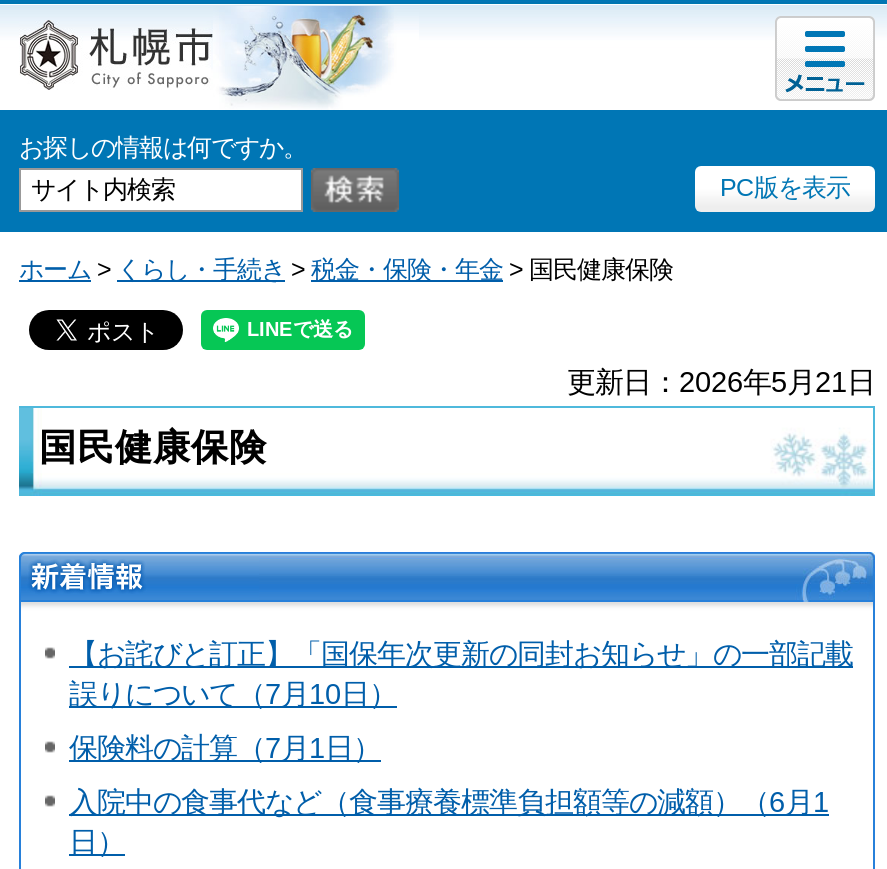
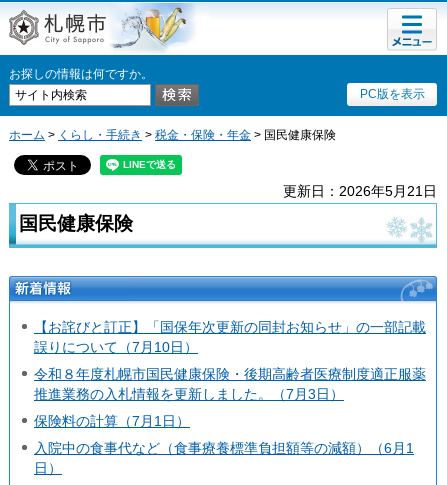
none -> [34,366,426,402] 令和８年度札幌市国民健康保険・後期高齢者医療制度適正服薬 | 推進業務の入札情報を更新しました。（7月3日）

